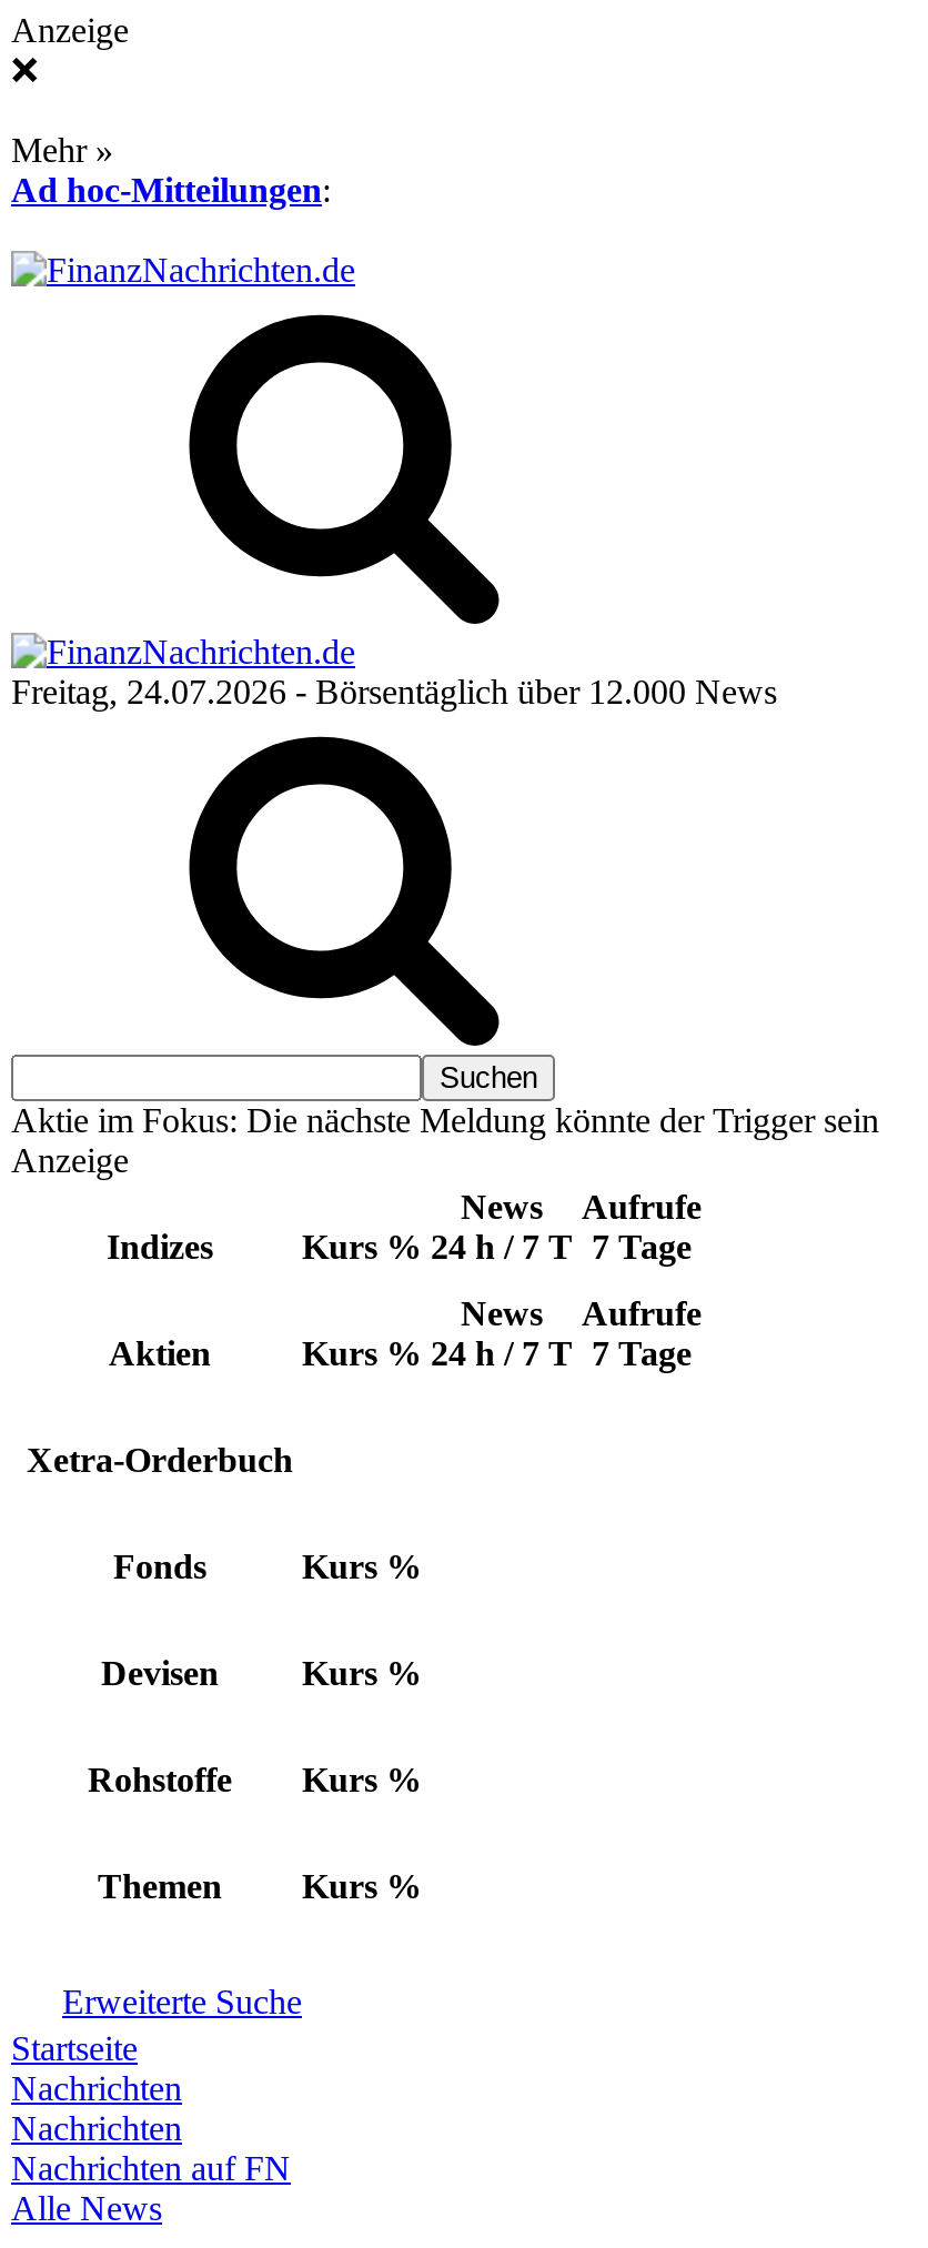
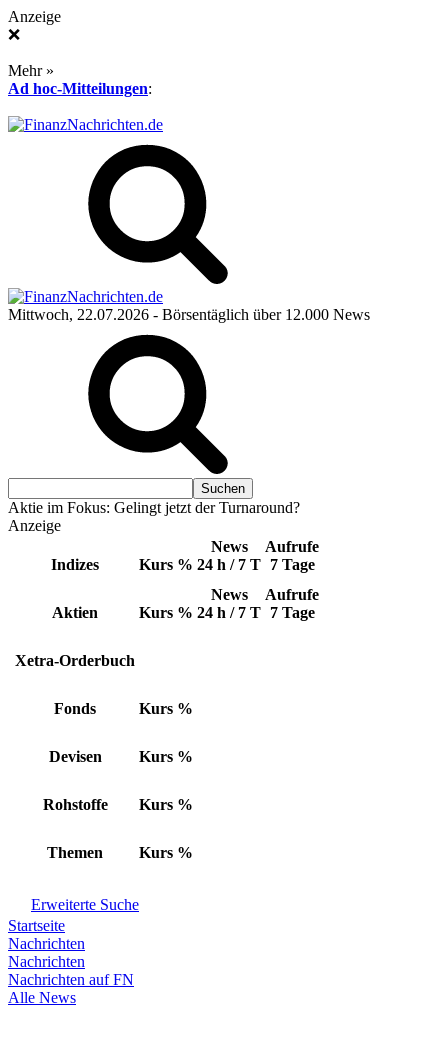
[11,673,777,710] Freitag, 24.07.2026 - Börsentäglich über 12.000 News -> [8,306,370,323] Mittwoch, 22.07.2026 - Börsentäglich über 12.000 News
[11,1101,879,1139] Aktie im Fokus: Die nächste Meldung könnte der Trigger sein -> [8,499,300,516] Aktie im Fokus: Gelingt jetzt der Turnaround?

